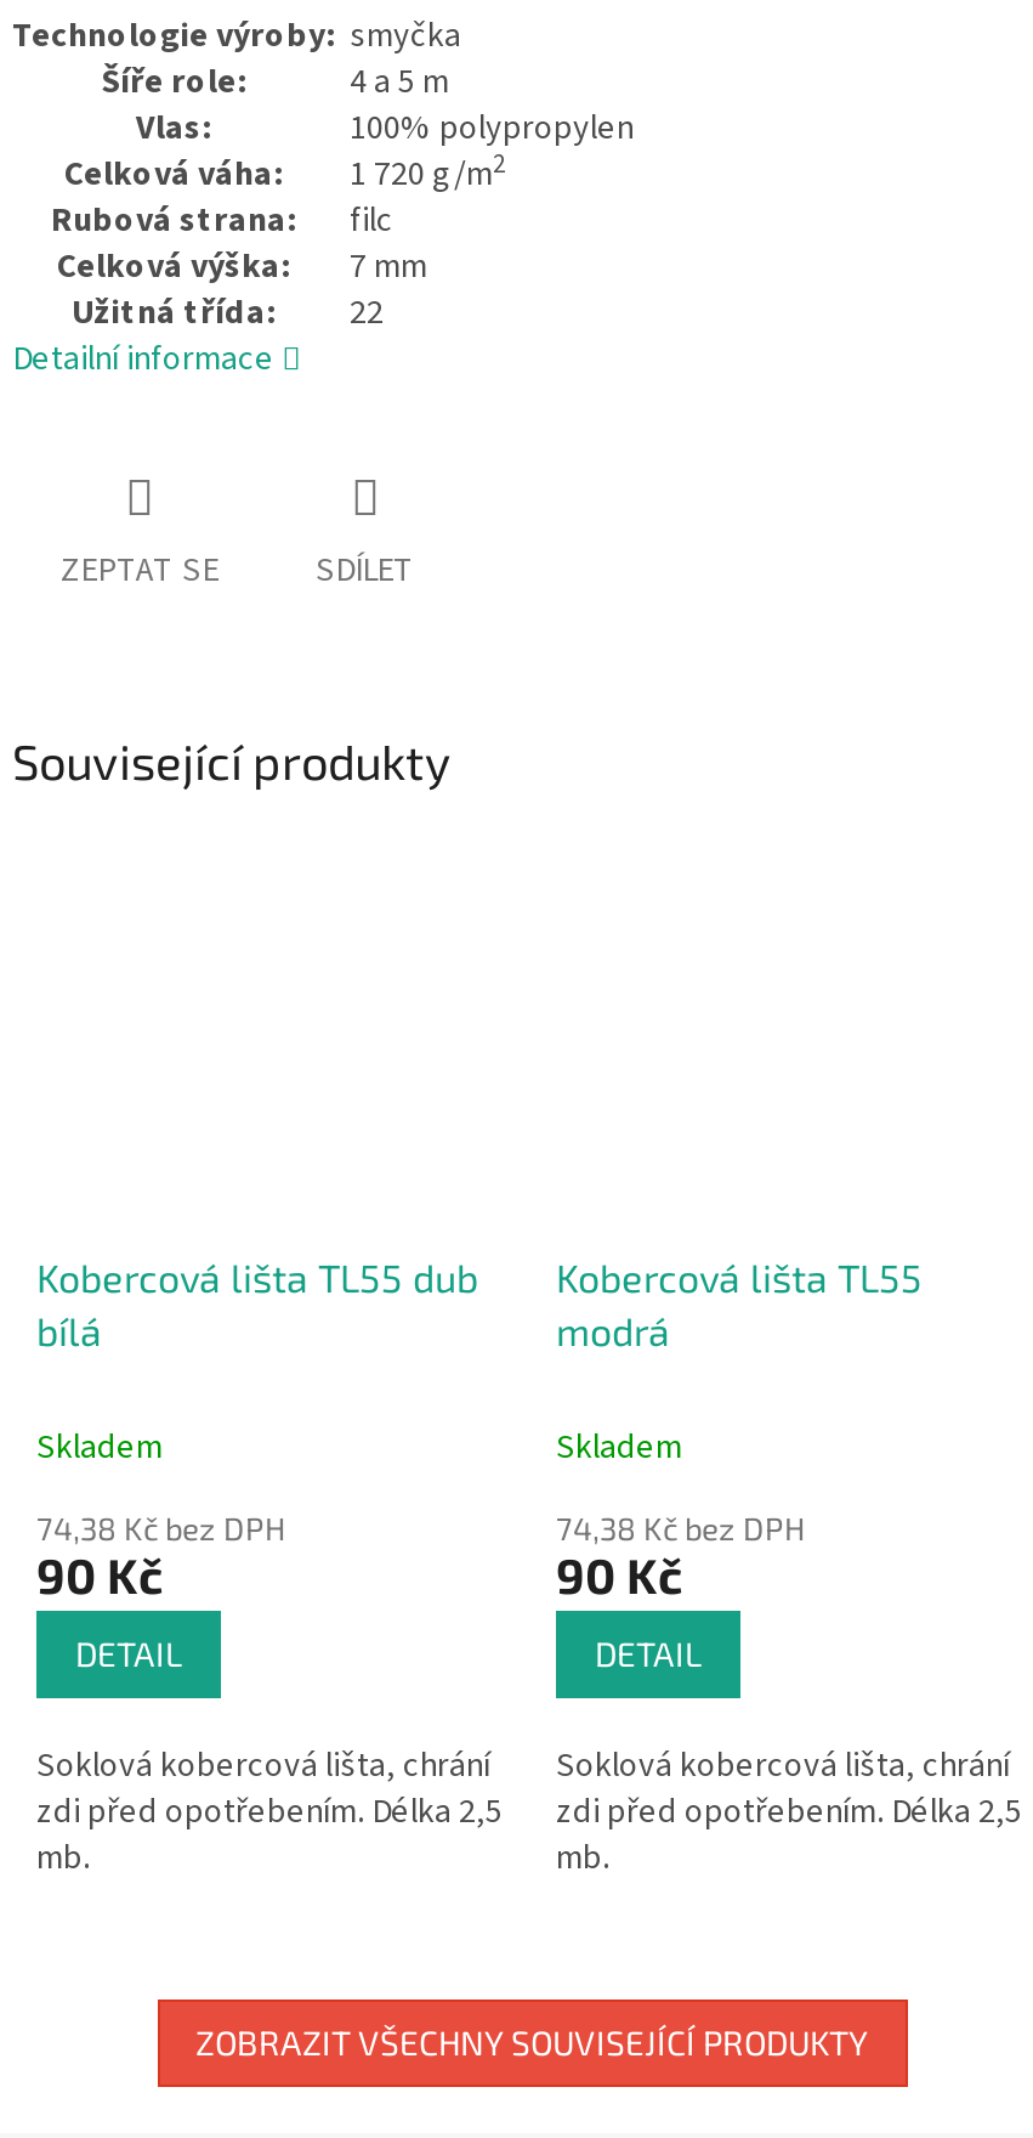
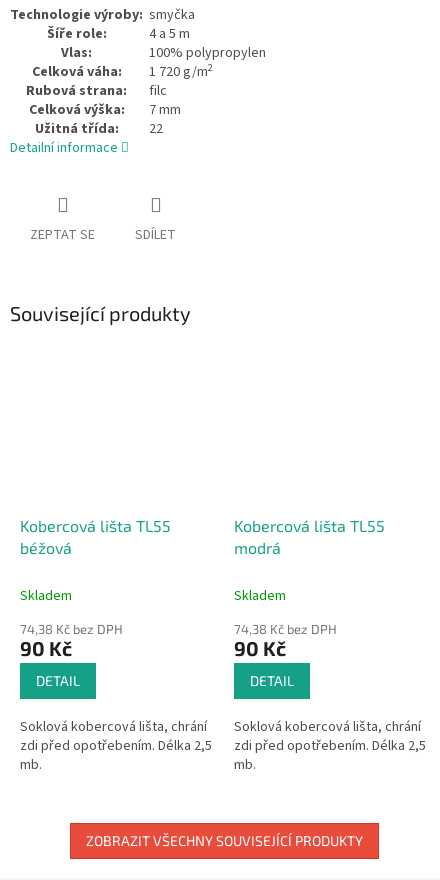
[36,1254,478,1353] Kobercová lišta TL55 dub | bílá -> [20,516,171,557] Kobercová lišta TL55 | béžová

